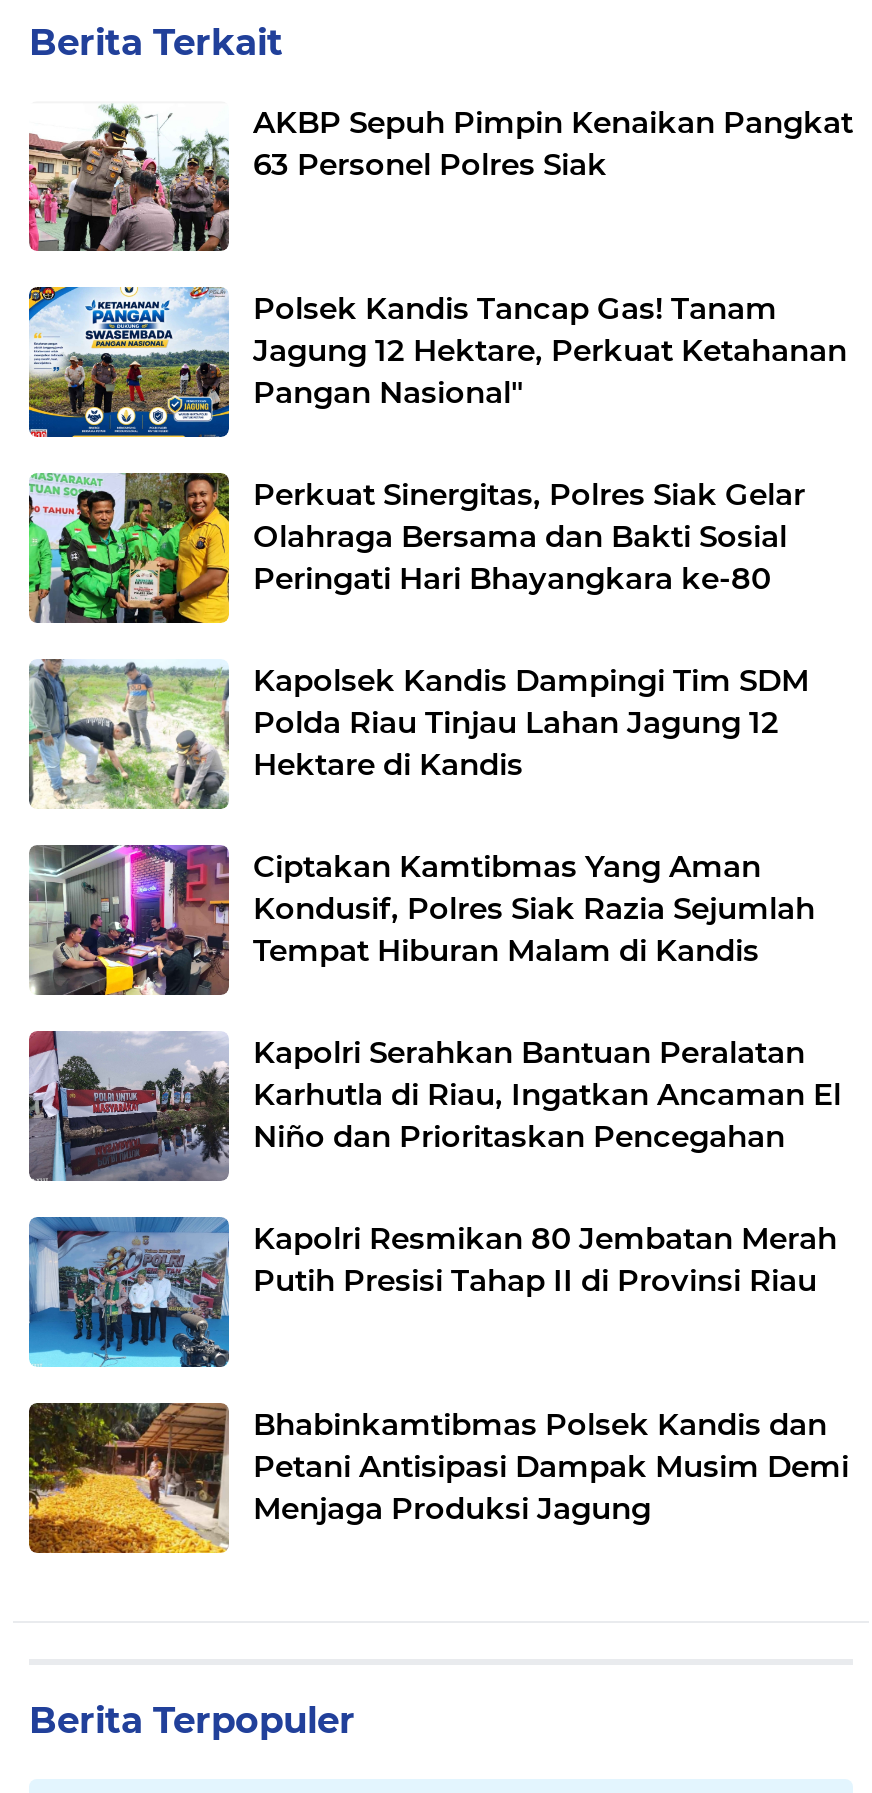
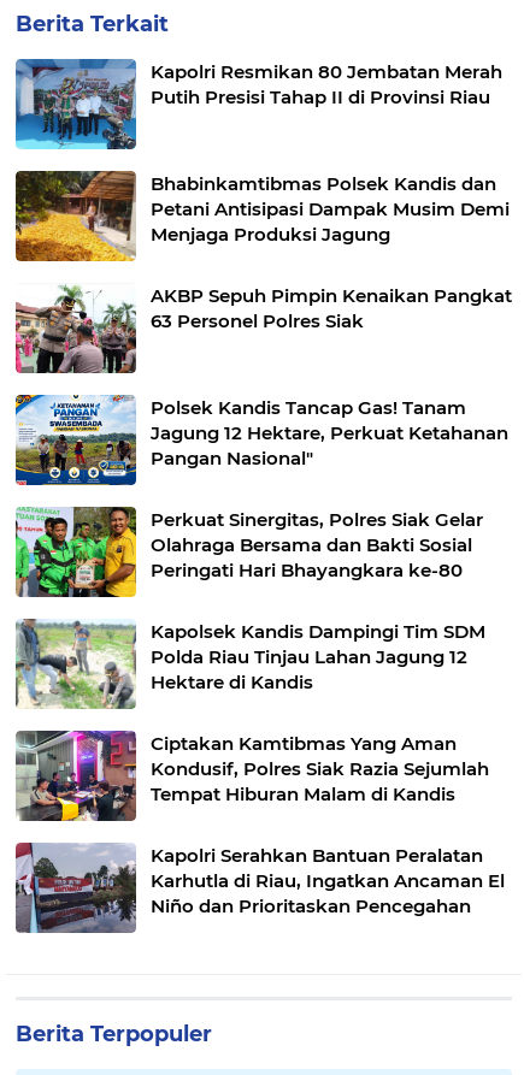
moved [25,103,853,1155] -> [13,284,512,917]: [image] | AKBP Sepuh Pimpin Kenaikan Pangkat | 63 Personel Polres Siak | ... | Karhutla di Riau, Ingatkan Ancaman El | Niño dan Prioritaskan Pencegahan
moved [27,1215,837,1369] -> [14,58,502,150]: [image] | Kapolri Resmikan 80 Jembatan Merah | Putih Presisi Tahap II di Provinsi Riau
moved [27,1401,849,1555] -> [14,170,510,262]: [image] | Bhabinkamtibmas Polsek Kandis dan | Petani Antisipasi Dampak Musim Demi | Menjaga Produksi Jagung

